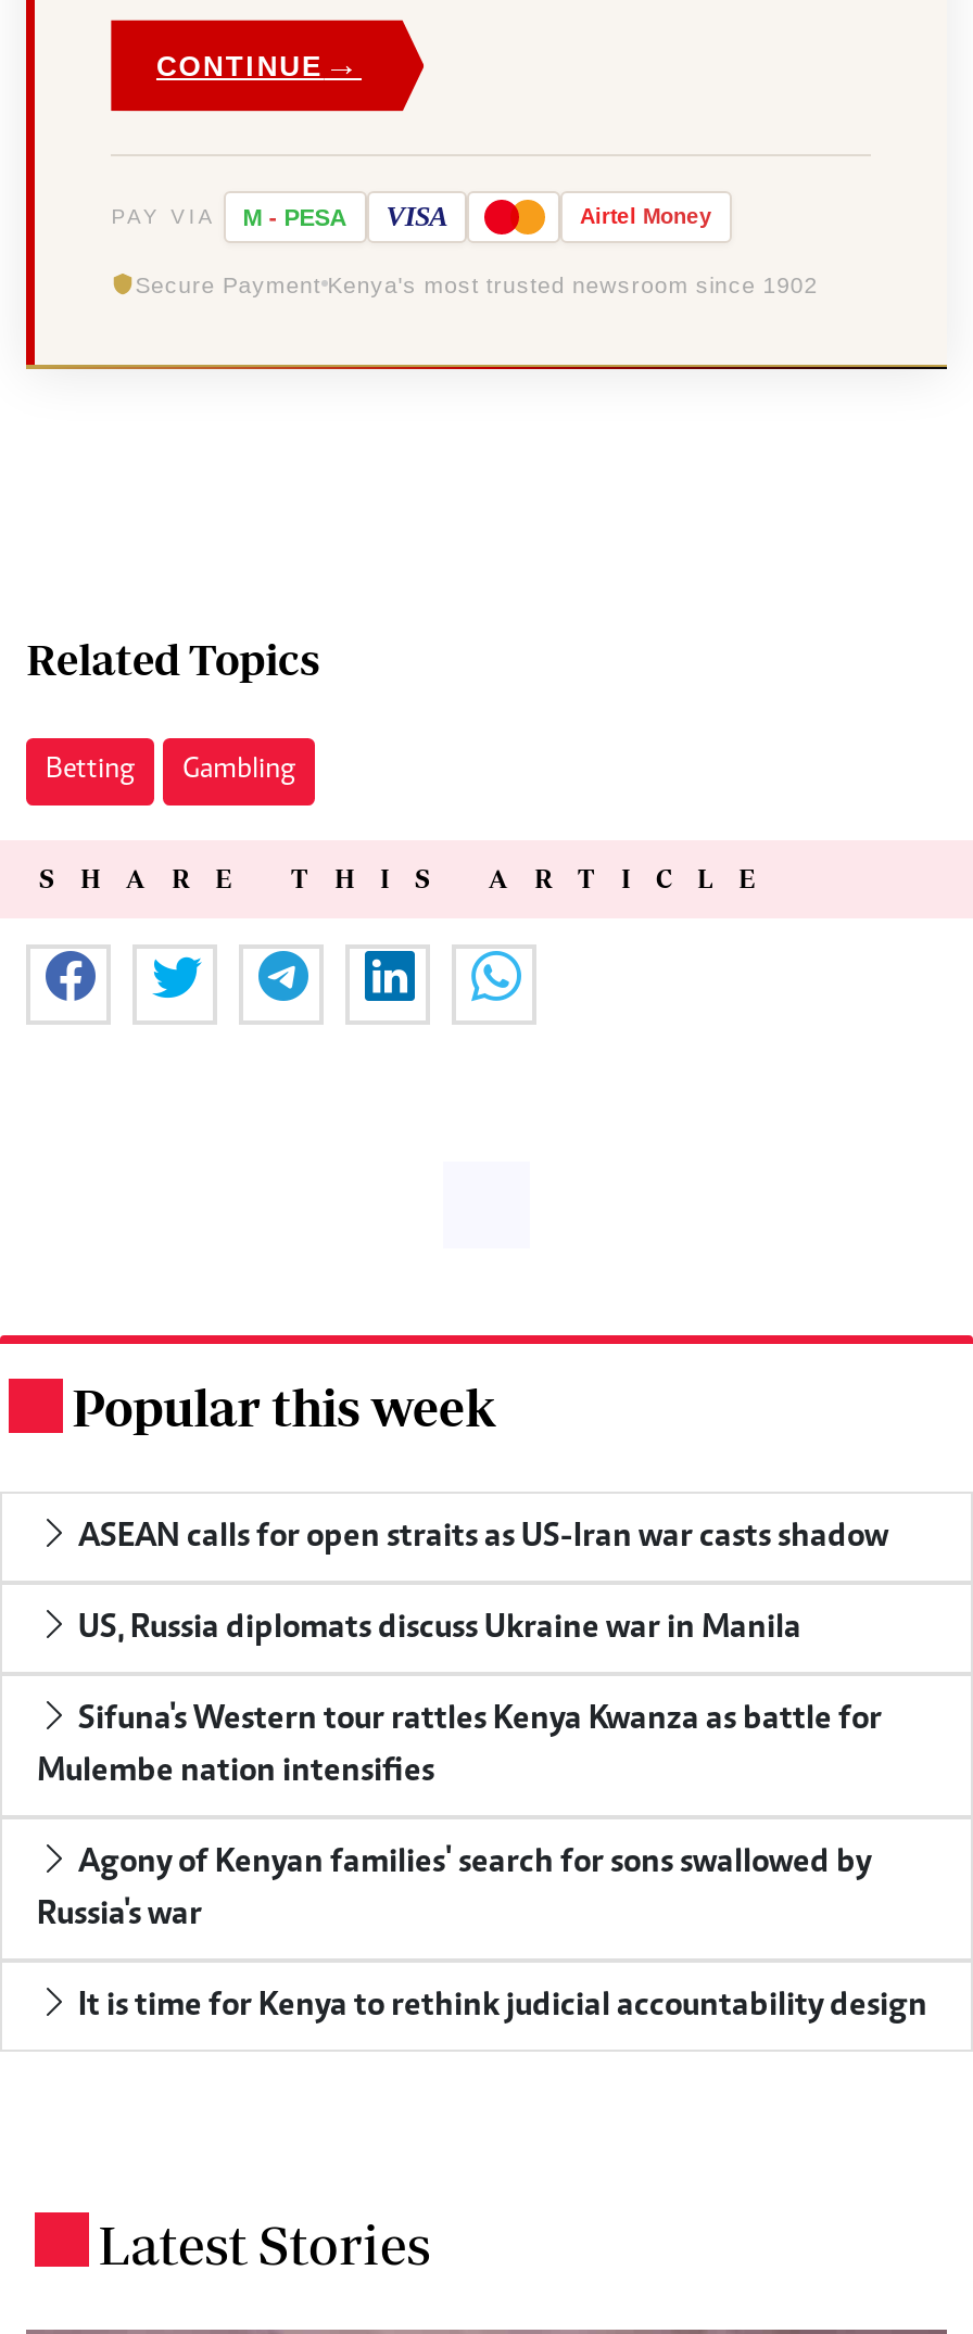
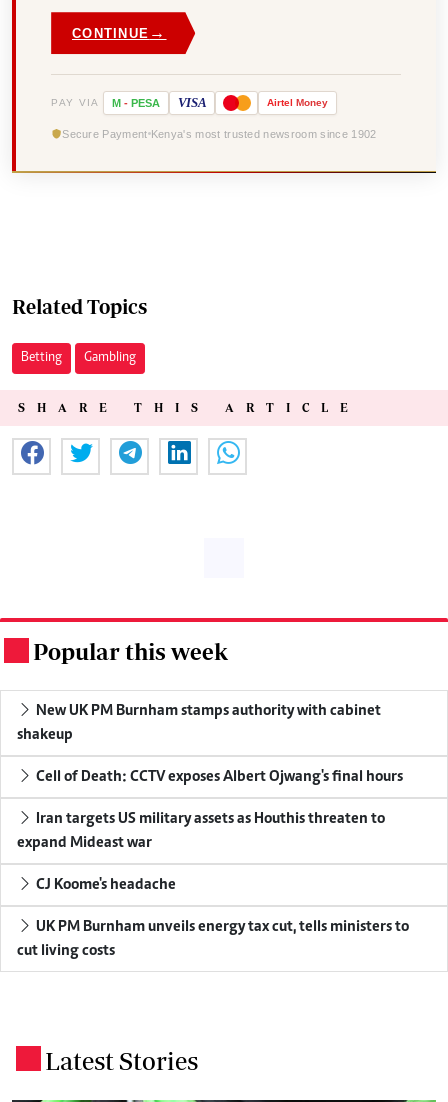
[37,1519,927,2022] ASEAN calls for open straits as US-Iran war casts shadow | US, Russia diplomats discuss Ukraine war in Manila | Sifuna's Western tour rattles Kenya Kwanza as battle for | Mulembe nation intensifies | Agony of Kenyan families' search for sons swallowed by | Russia's war | It is time for Kenya to rethink judicial accountability design -> [17,702,409,958] New UK PM Burnham stamps authority with cabinet | shakeup | Cell of Death: CCTV exposes Albert Ojwang's final hours | Iran targets US military assets as Houthis threaten to | expand Mideast war | CJ Koome's headache | UK PM Burnham unveils energy tax cut, tells ministers to | cut living costs

